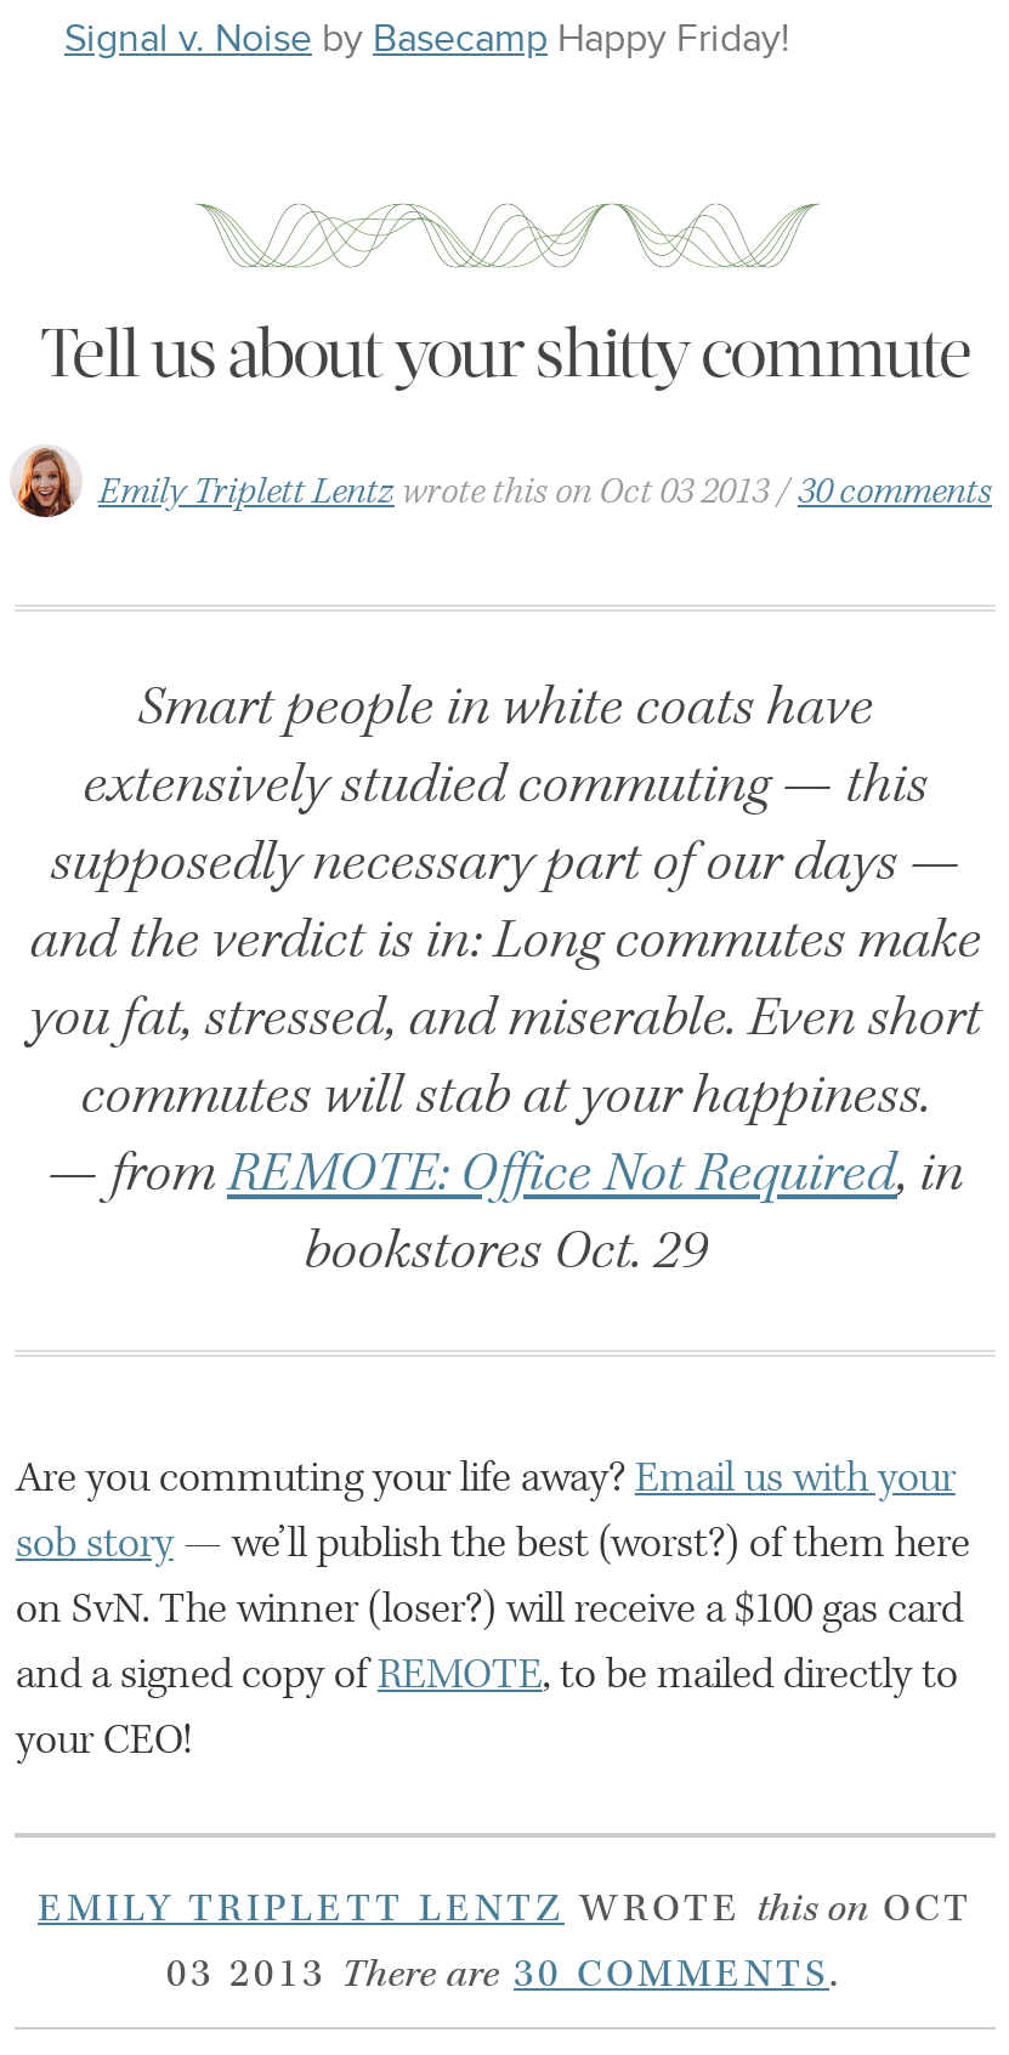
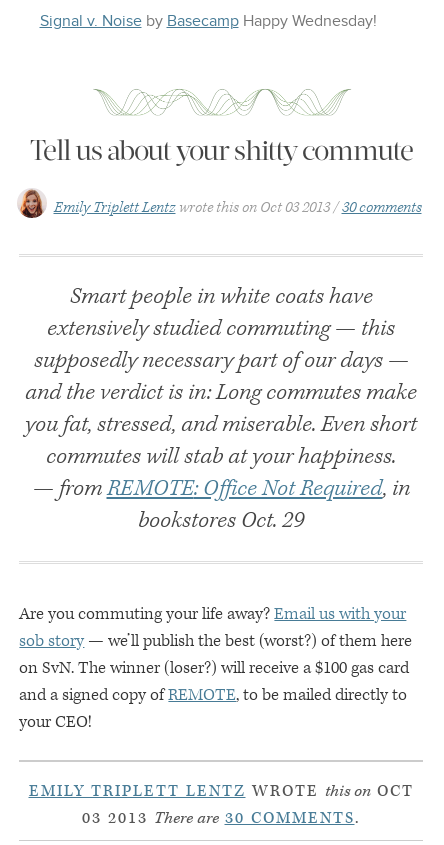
[64,15,790,63] Signal v. Noise by Basecamp Happy Friday! -> [39,11,376,31] Signal v. Noise by Basecamp Happy Wednesday!

